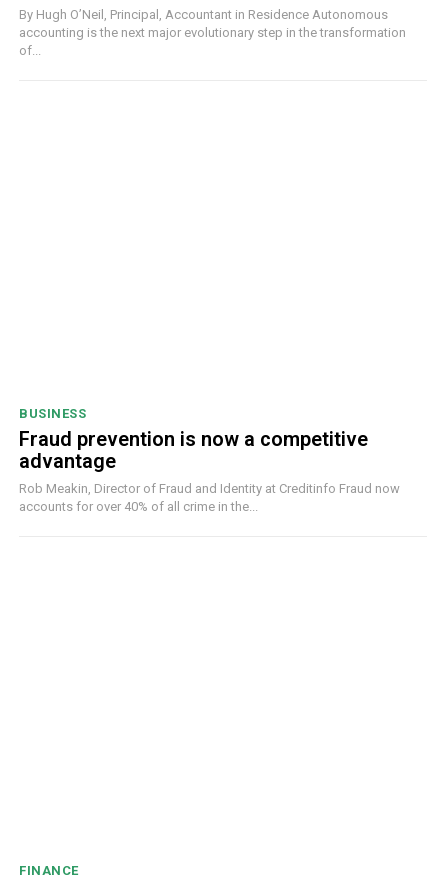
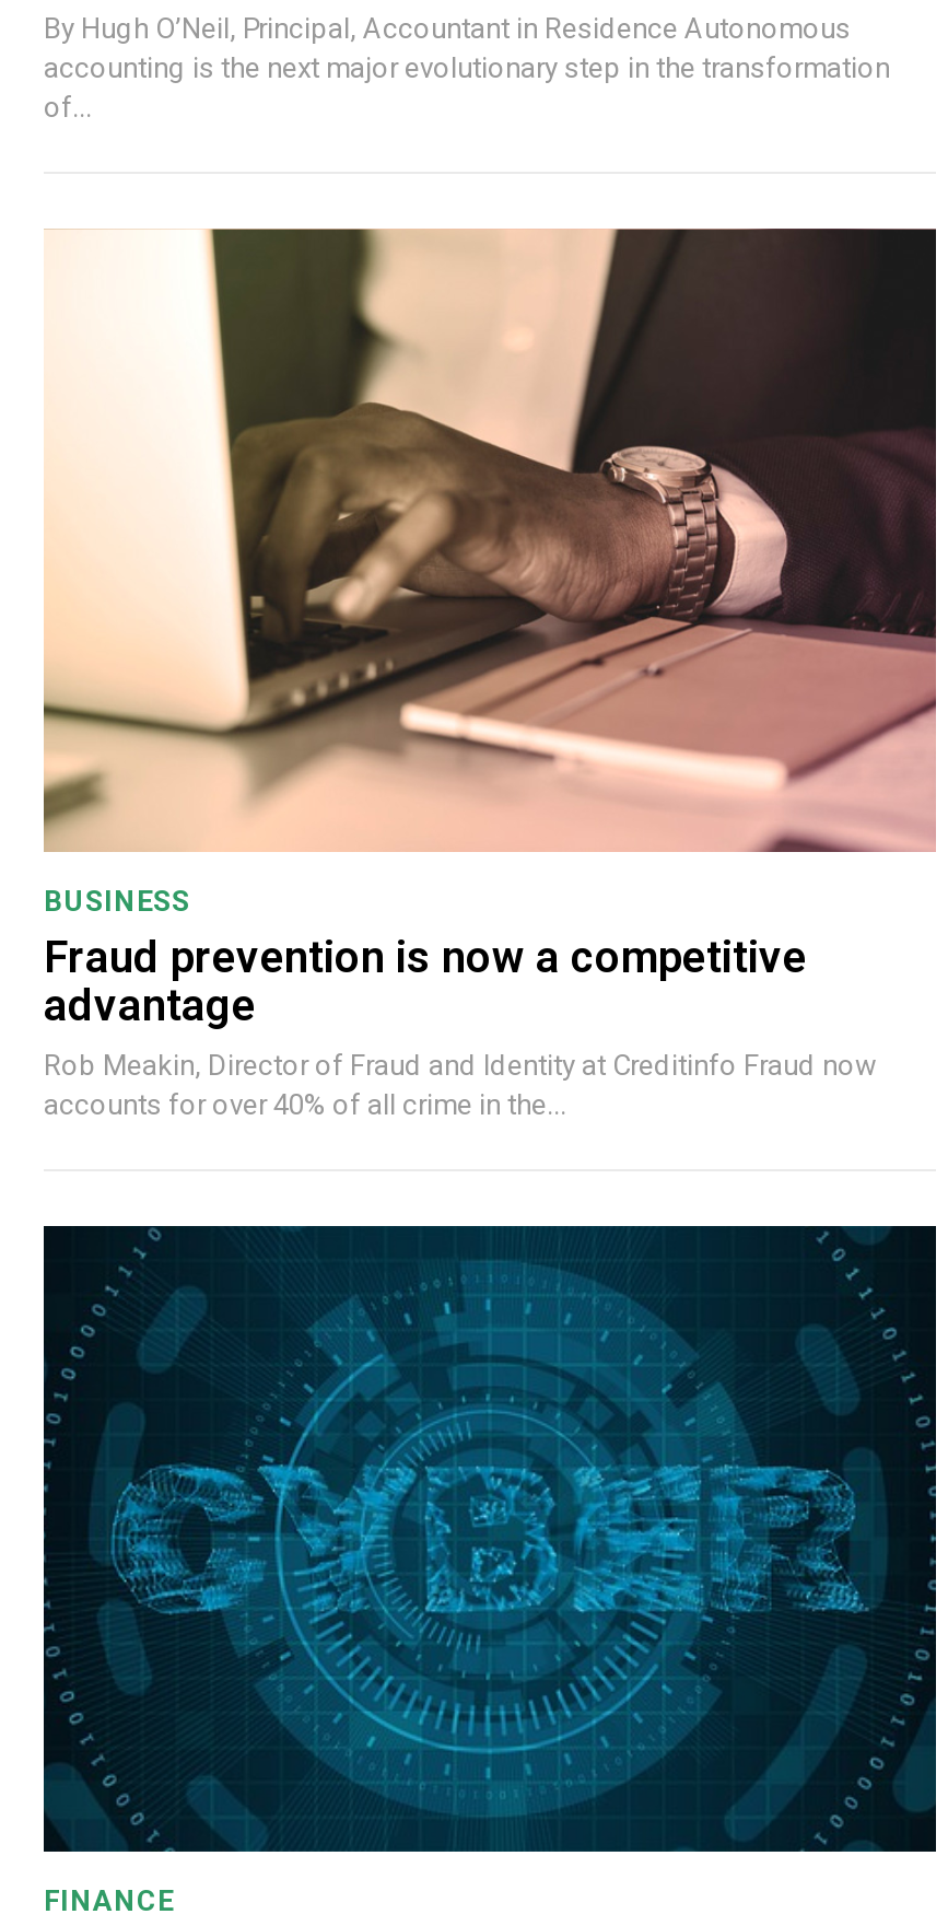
none -> [42,226,938,854] [image]
none -> [42,1224,938,1854] [image]

